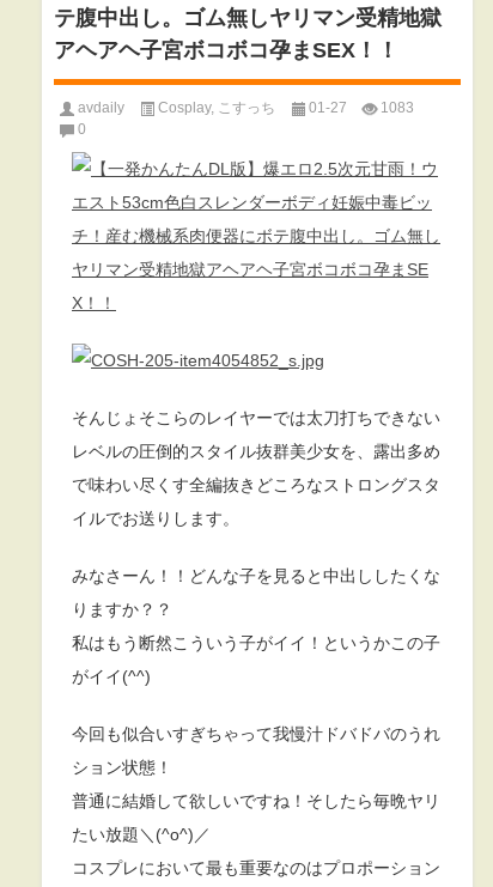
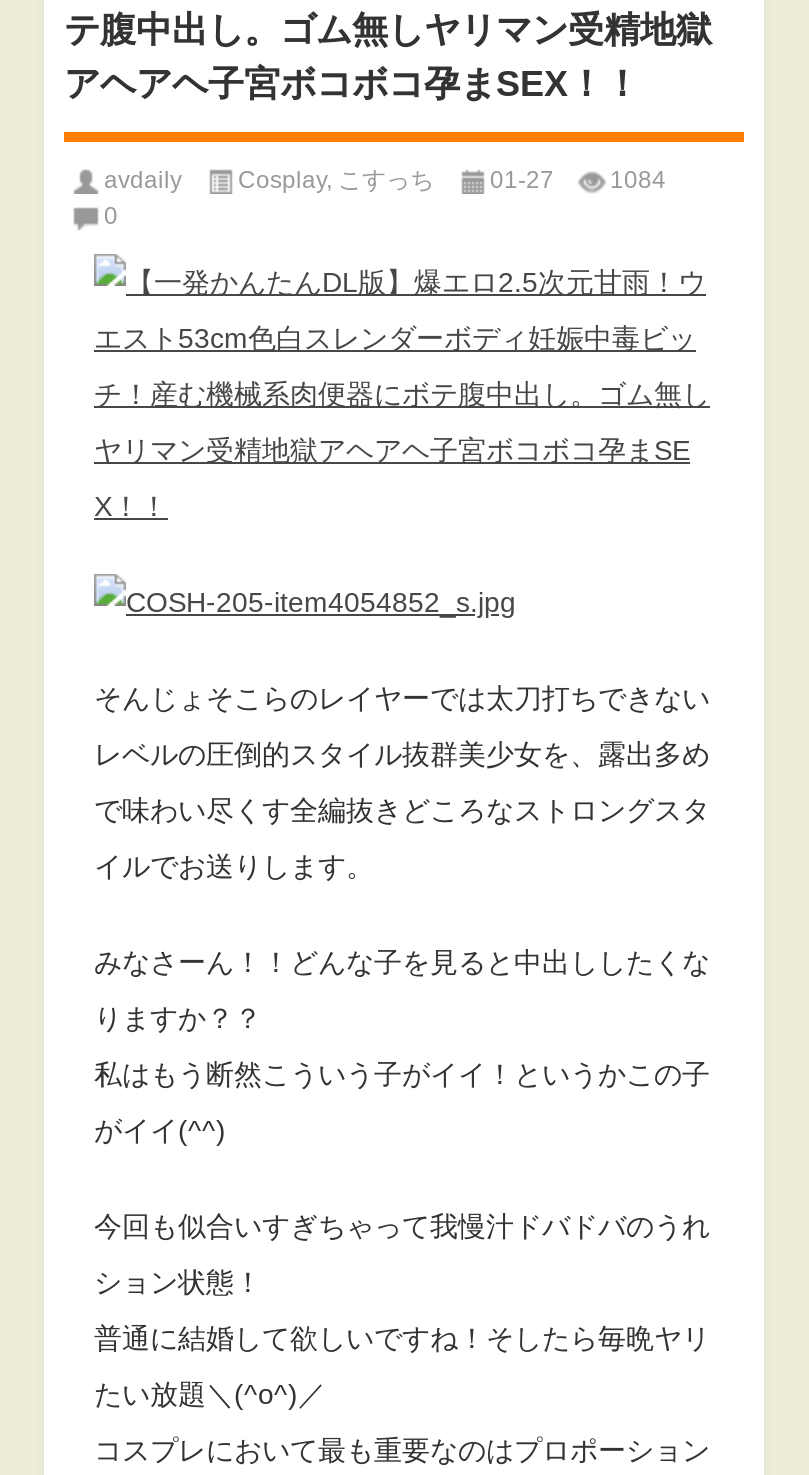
[78,99,414,116] avdaily Cosplay,こすっち 01-27 1083 -> [104,165,666,193] avdaily Cosplay,こすっち 01-27 1084

